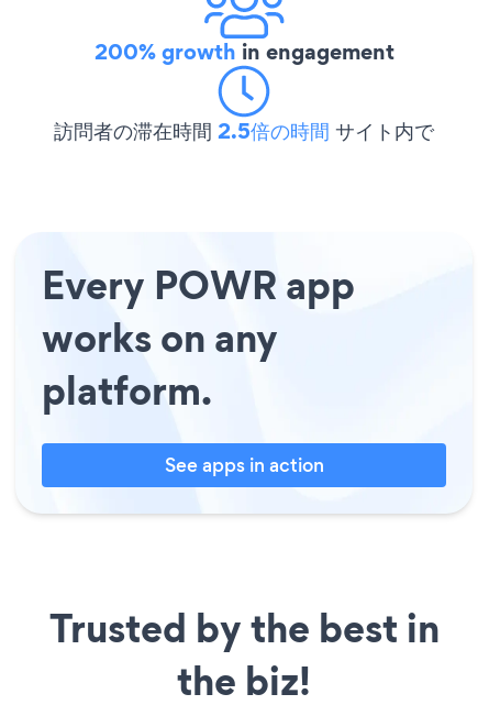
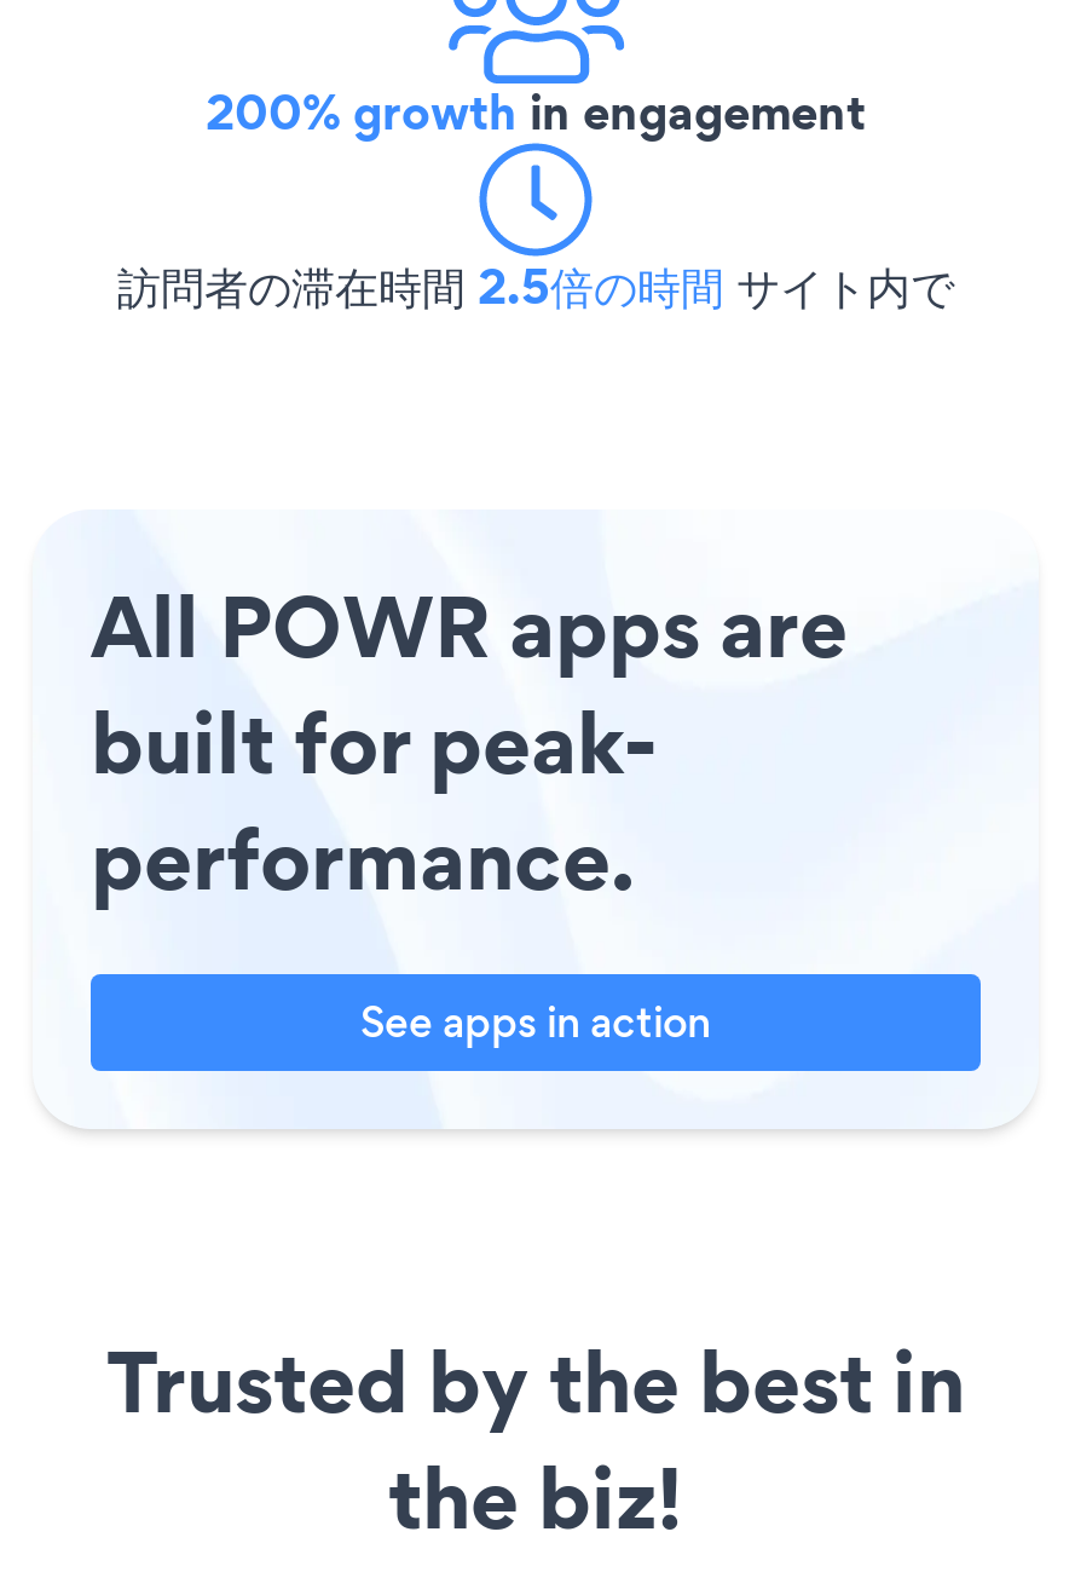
[42,257,355,418] Every POWR app | works on any | platform. -> [91,566,848,919] All POWR apps are | built for peak- | performance.

